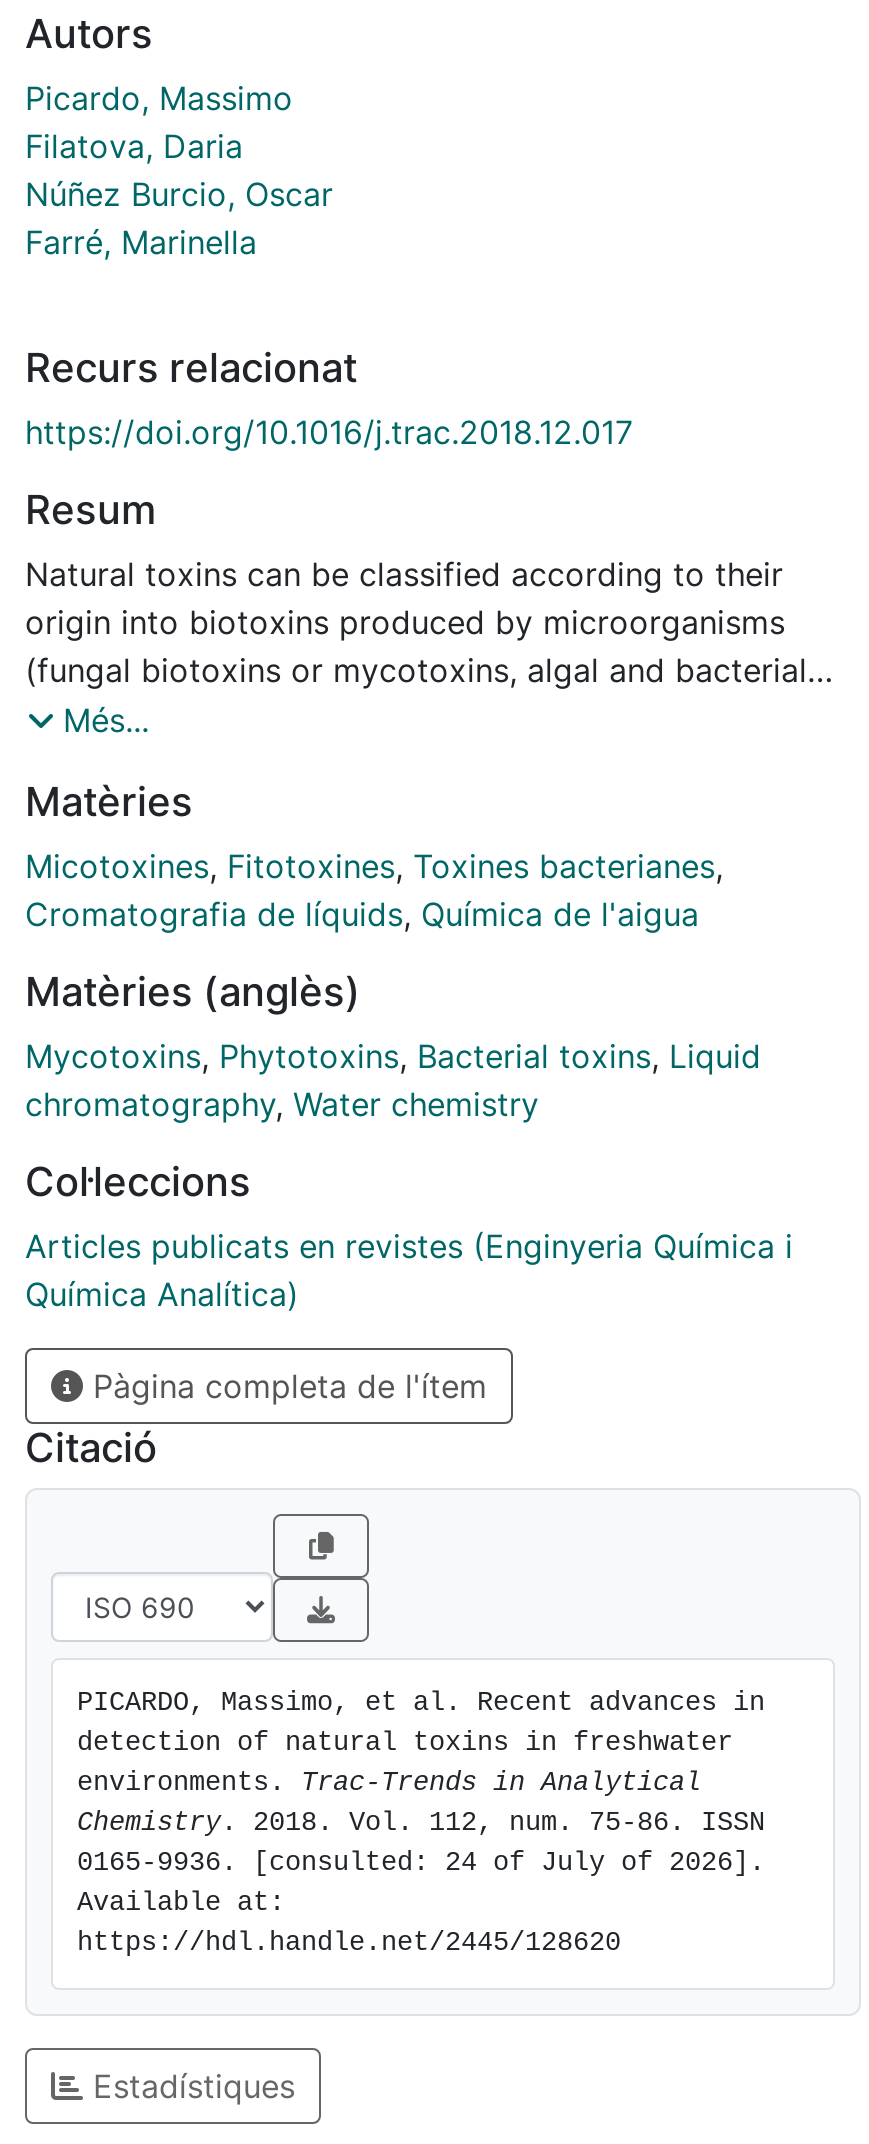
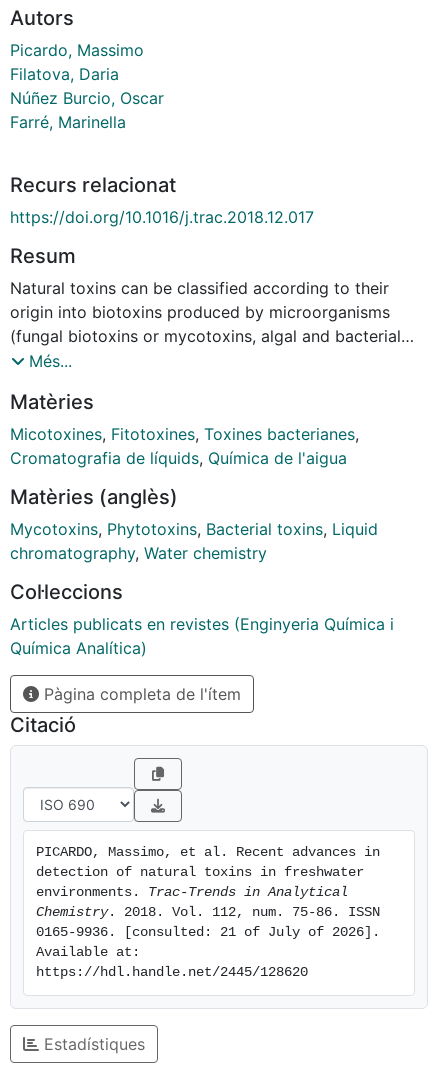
[77,1849,765,1879] 0165-9936. [consulted: 24 of July of 2026]. -> [36,925,380,940] 0165-9936. [consulted: 21 of July of 2026].

